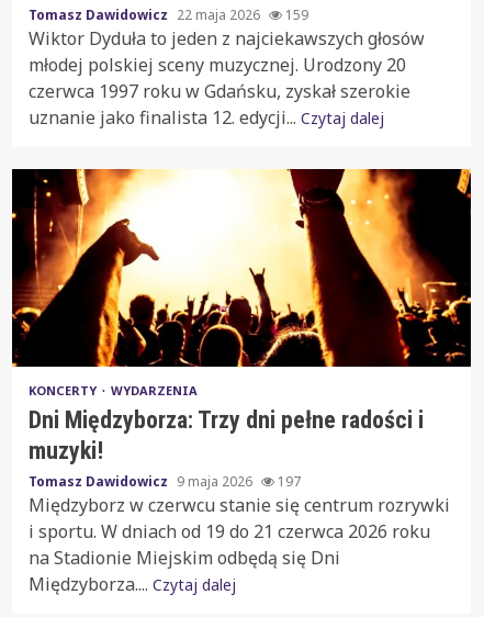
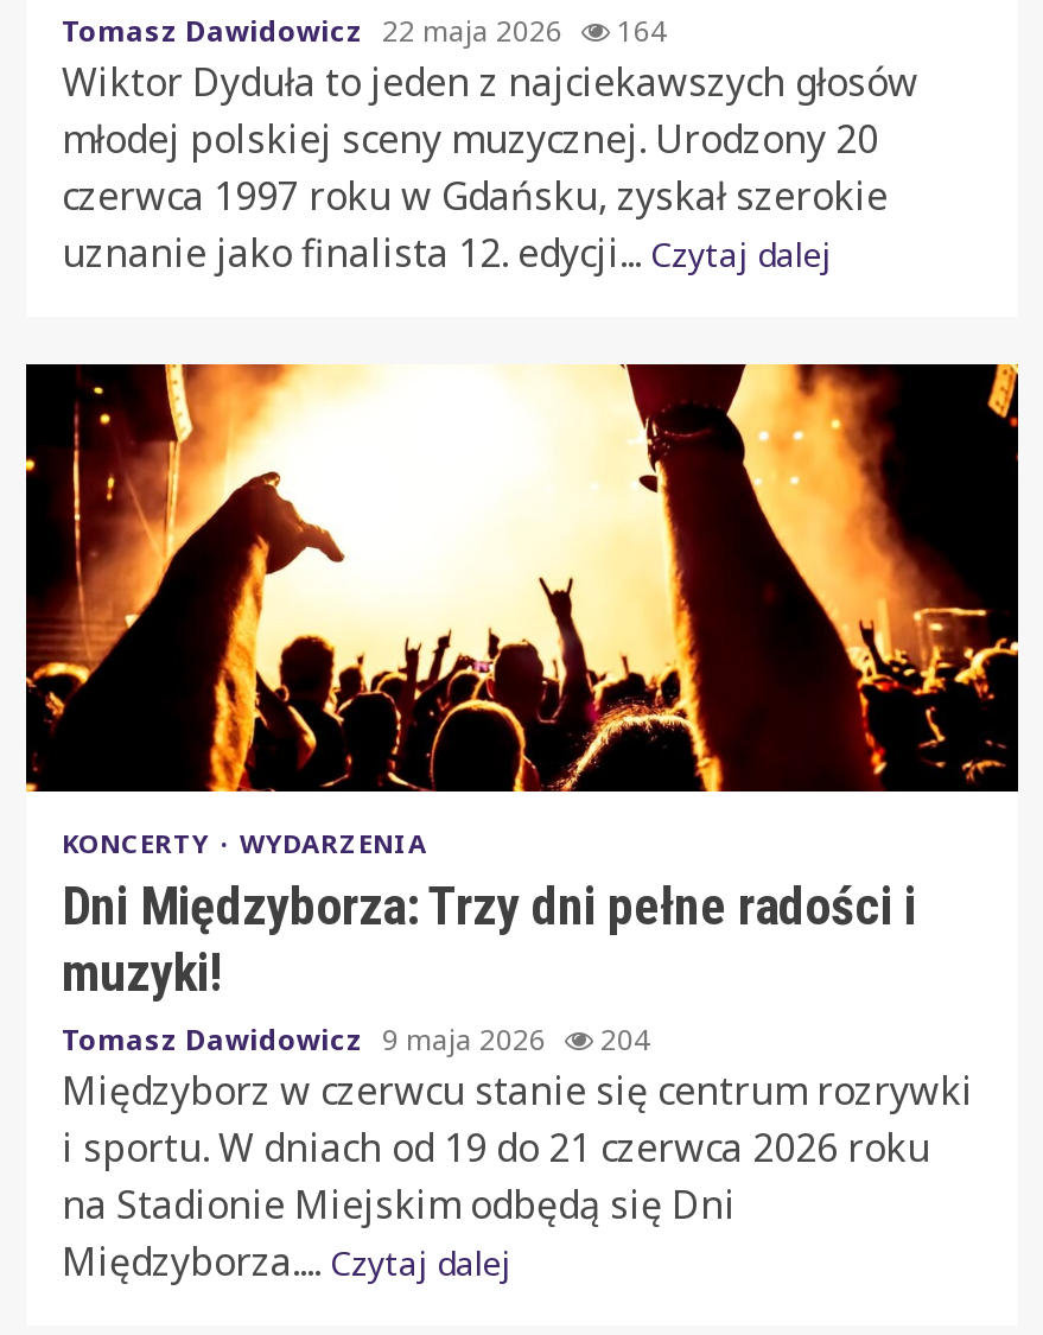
[29,5,308,24] Tomasz Dawidowicz 22 maja 2026 159 -> [62,11,667,51] Tomasz Dawidowicz 22 maja 2026 164
[29,472,301,491] Tomasz Dawidowicz 9 maja 2026 197 -> [62,1019,650,1060] Tomasz Dawidowicz 9 maja 2026 204

